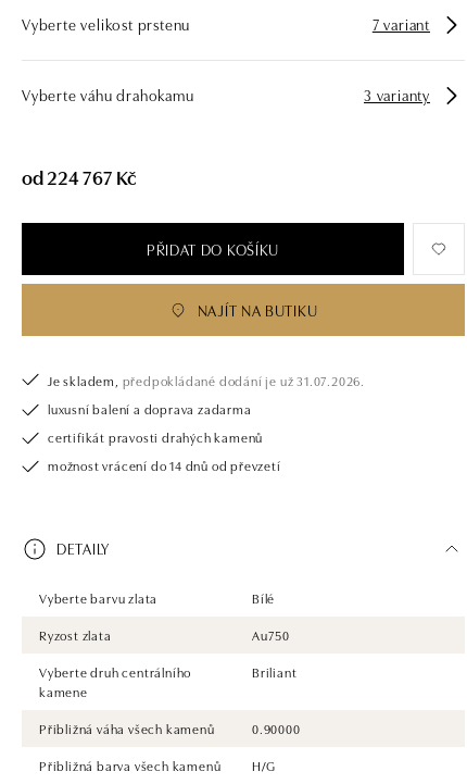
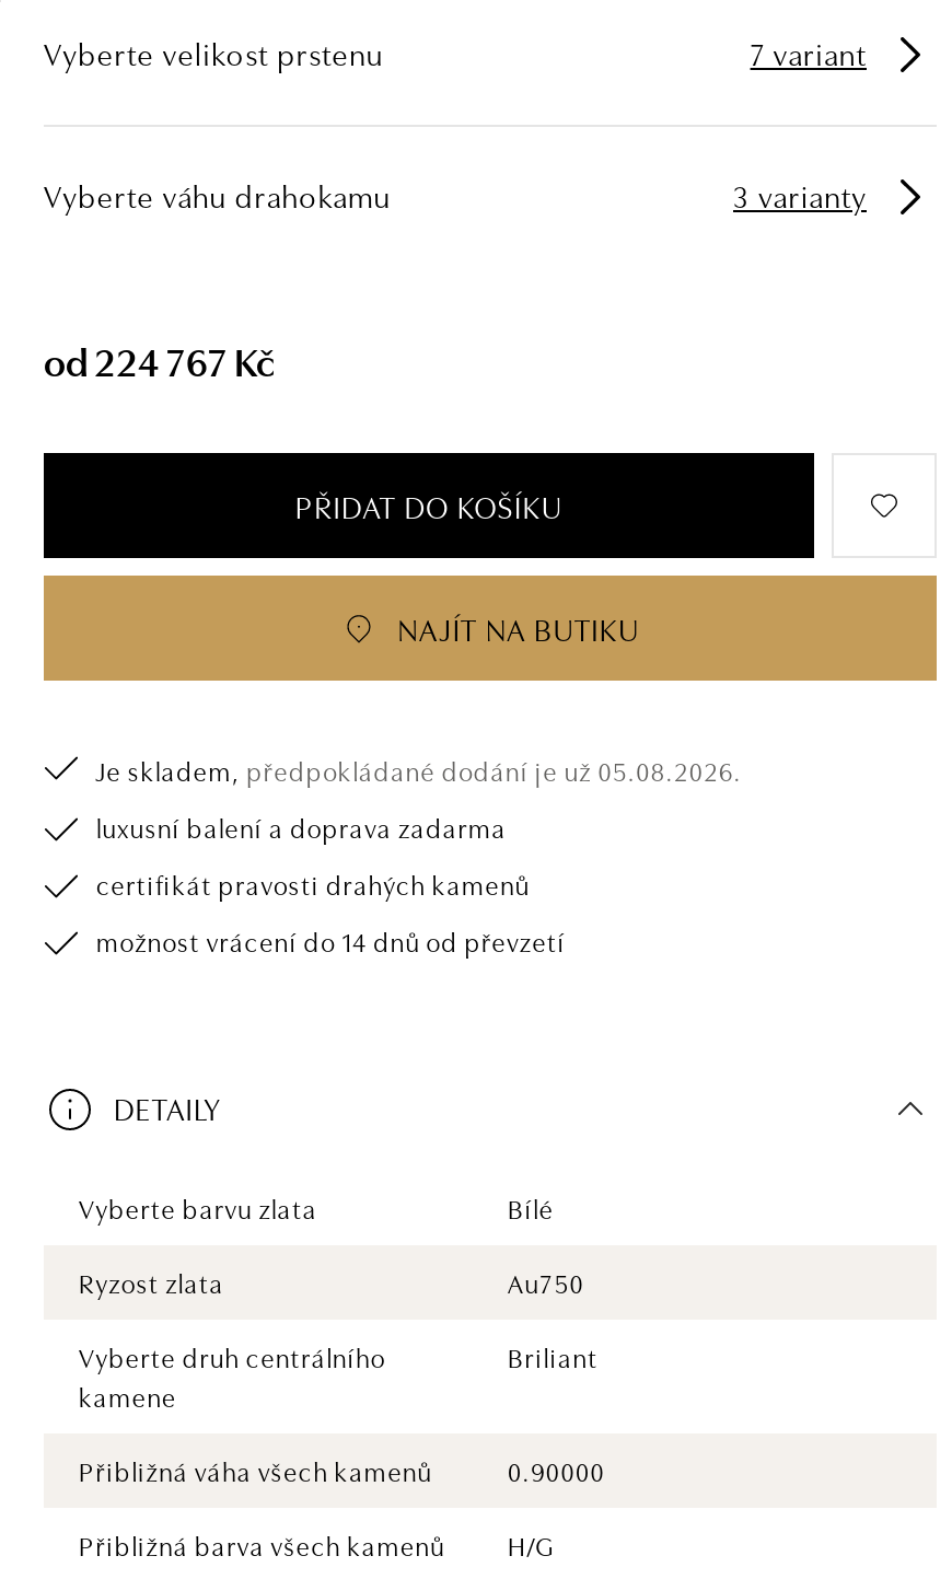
[48,370,365,389] Je skladem, předpokládané dodání je už 31.07.2026. -> [96,750,742,787] Je skladem, předpokládané dodání je už 05.08.2026.

